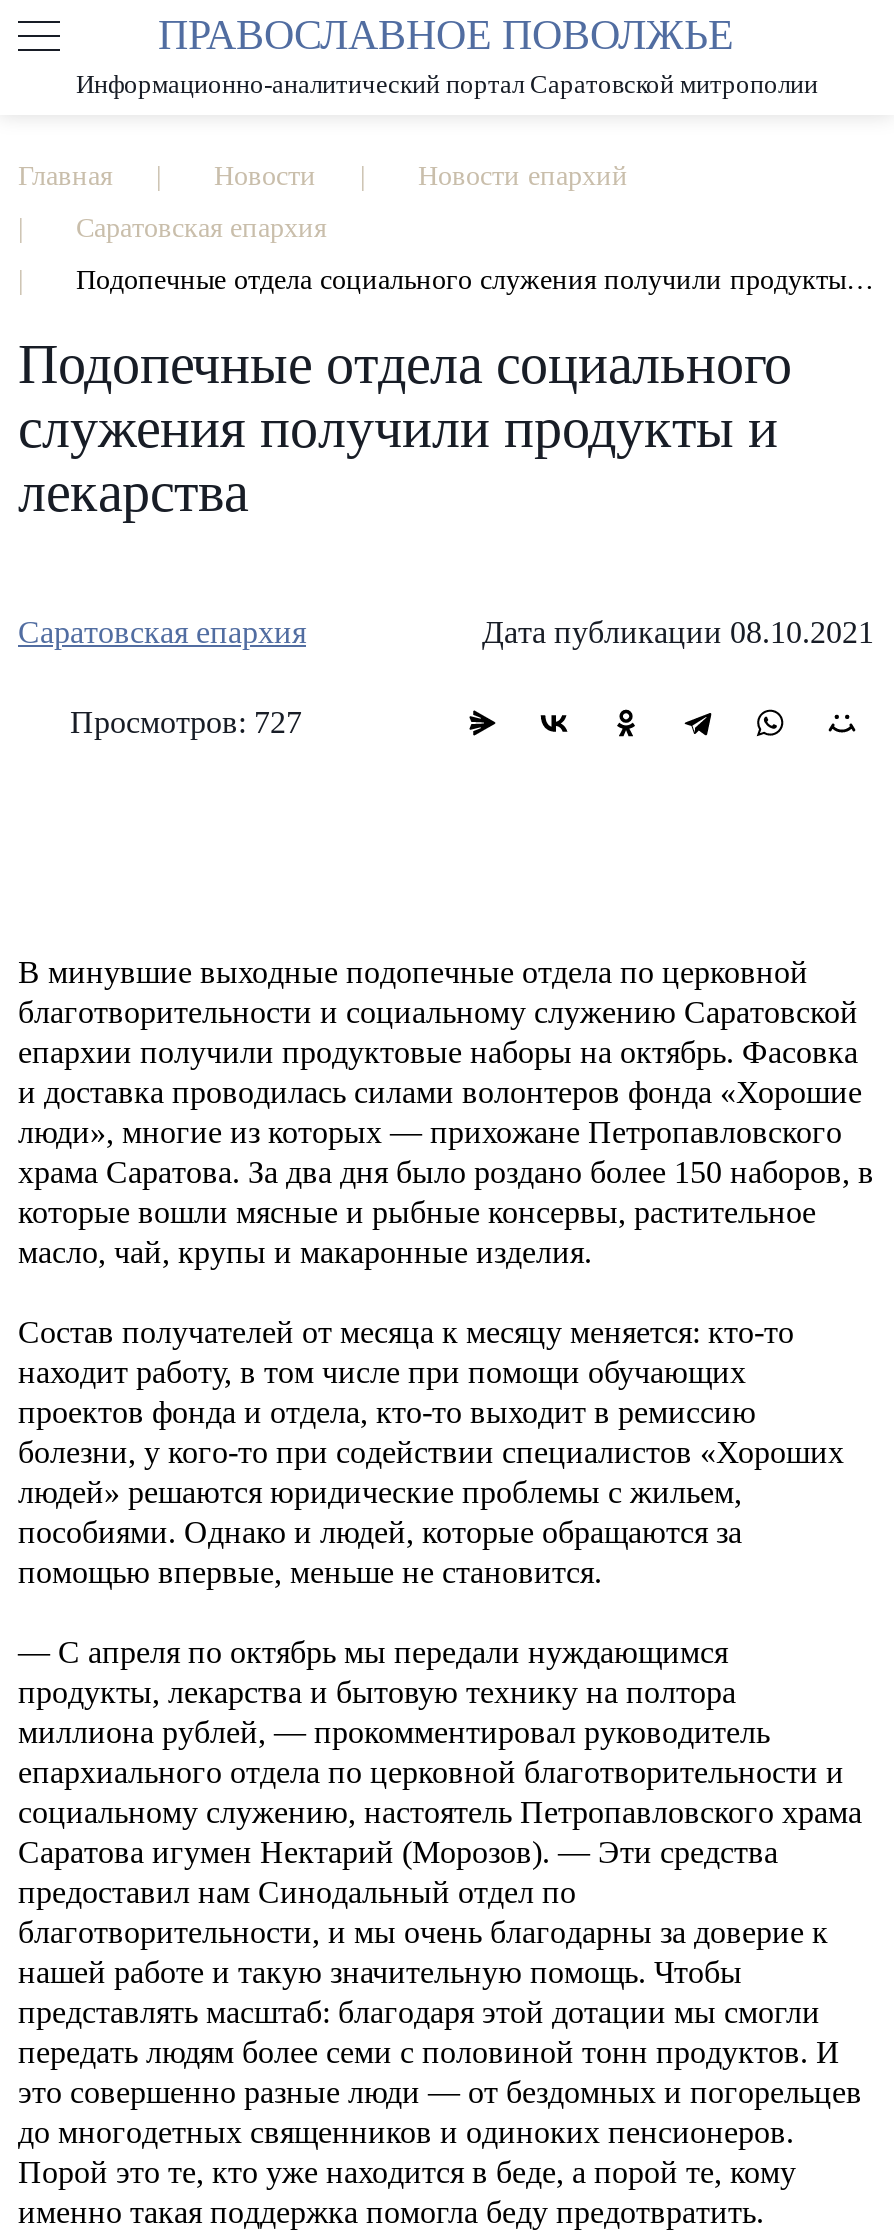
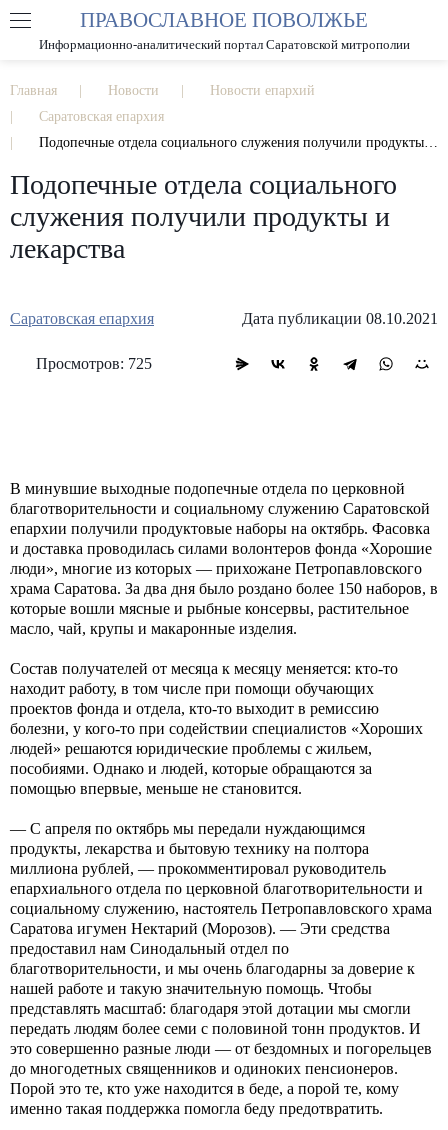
[70,705,302,739] Просмотров: 727 -> [36,355,152,372] Просмотров: 725

